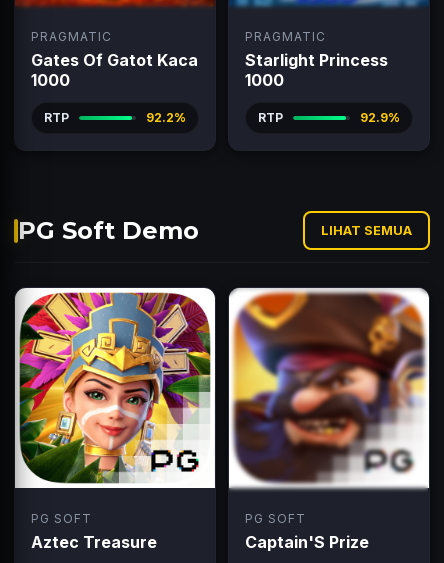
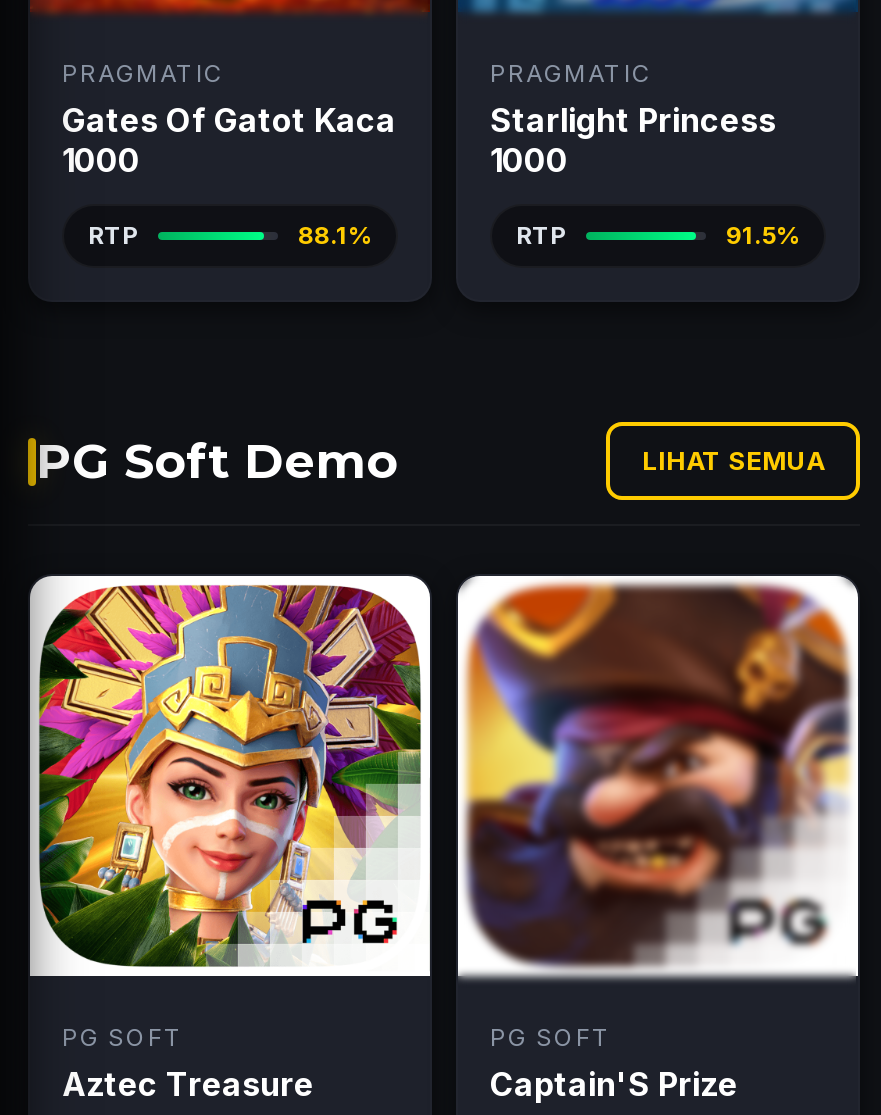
[146,110,186,125] 92.2% -> [298,220,372,250] 88.1%
[360,110,400,125] 92.9% -> [726,220,800,250] 91.5%

